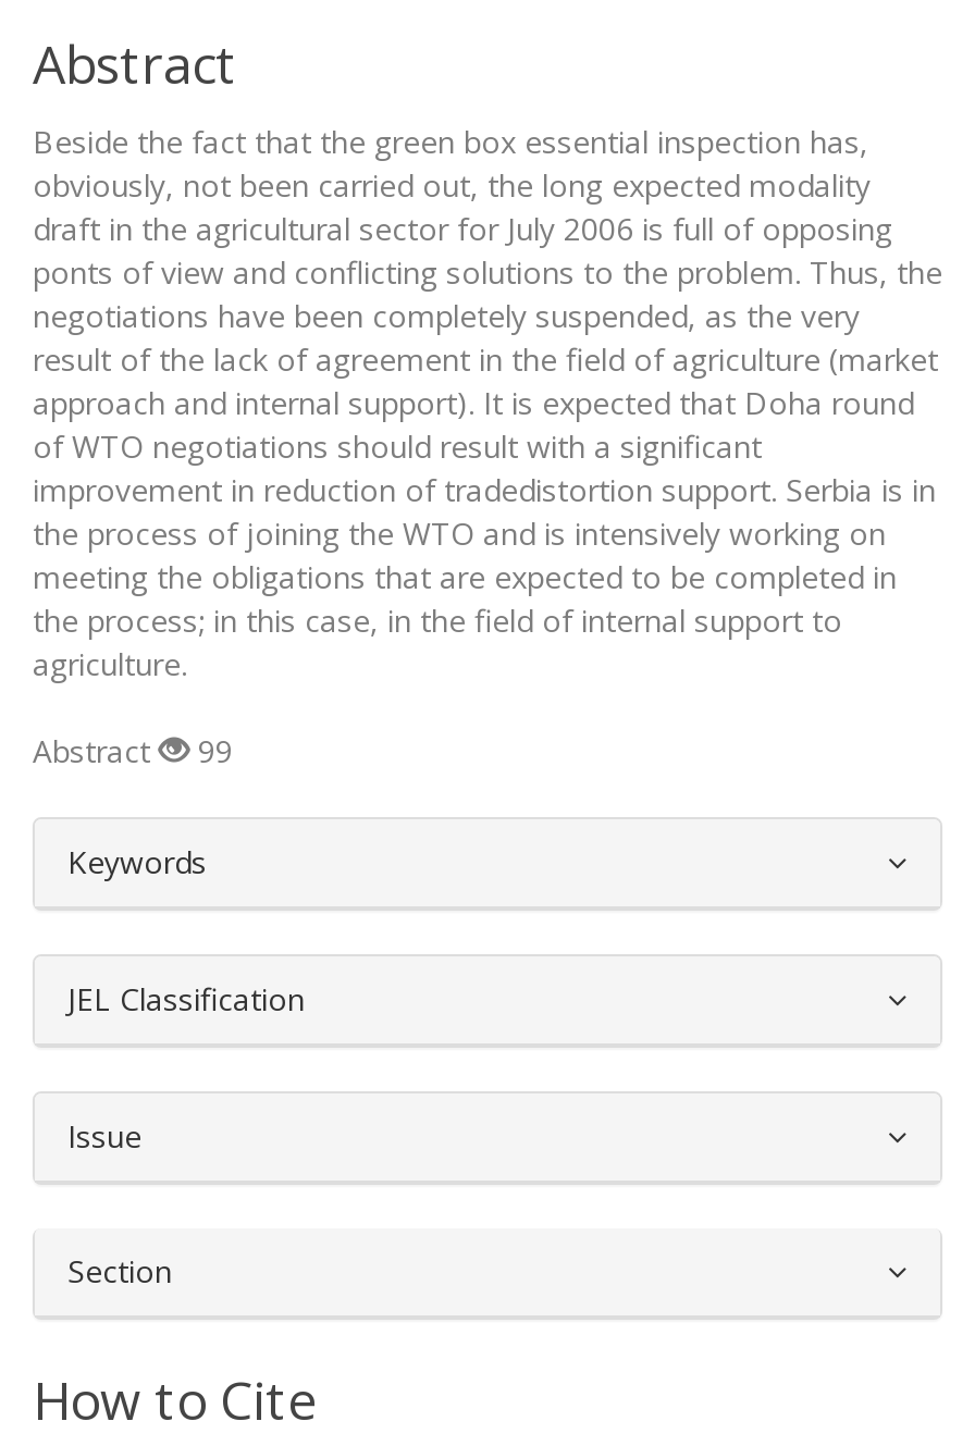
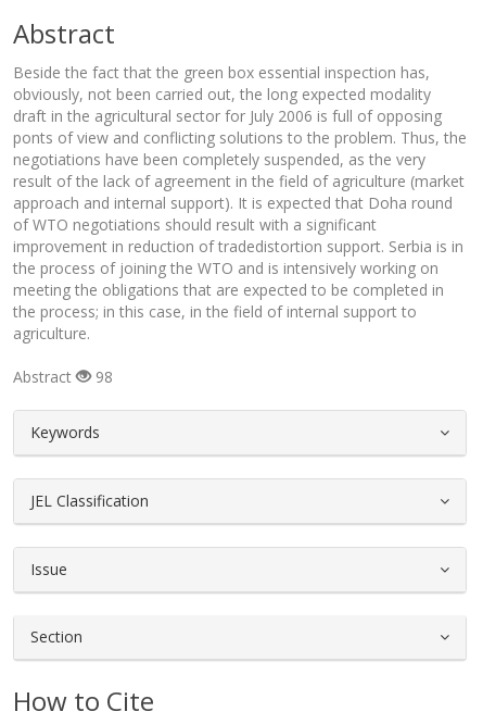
[33,730,233,771] Abstract 99 -> [13,366,113,387] Abstract 98

